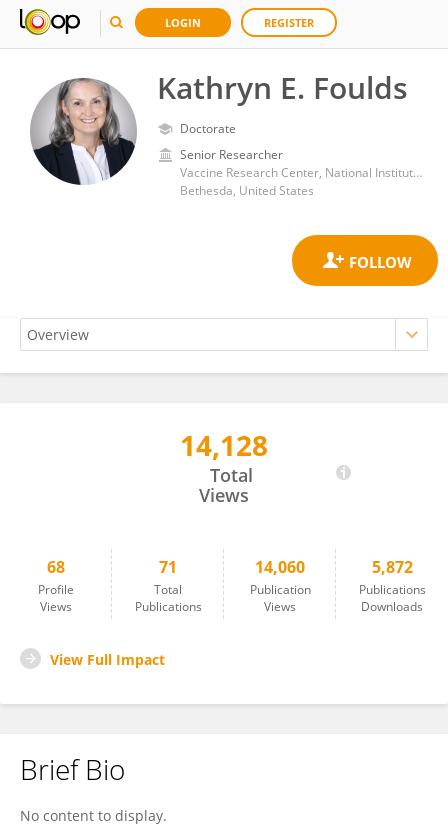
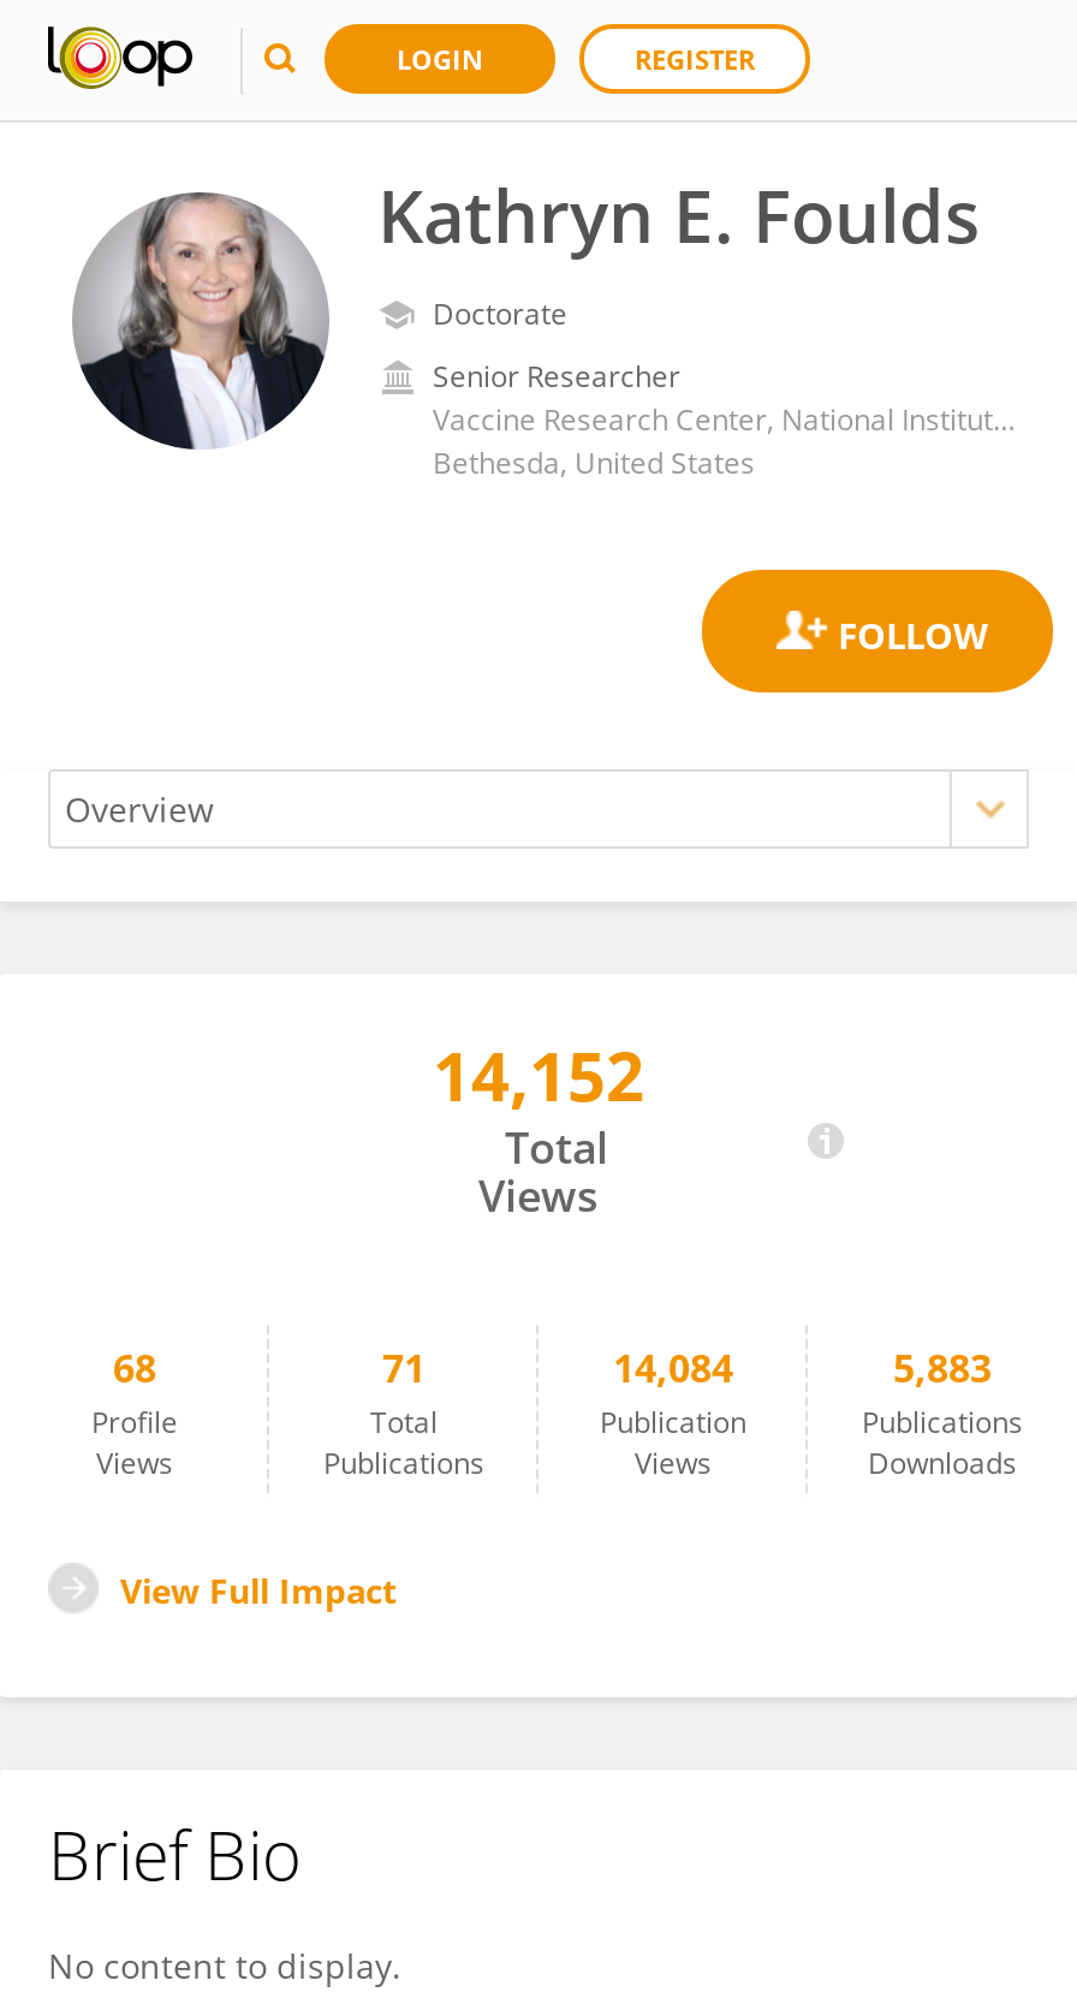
[180,426,268,464] 14,128 -> [433,1029,644,1120] 14,152
[255,556,305,578] 14,060 -> [613,1342,733,1394] 14,084
[371,556,412,578] 5,872 -> [893,1342,992,1394] 5,883

